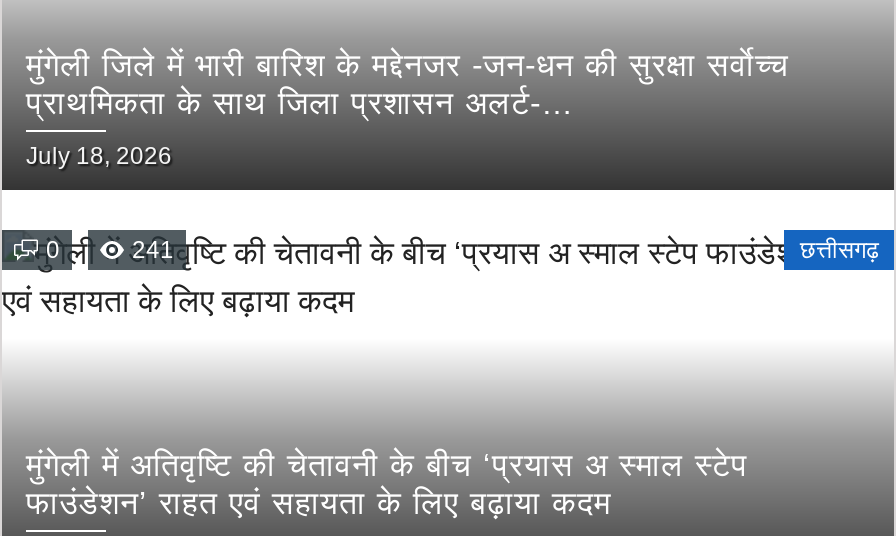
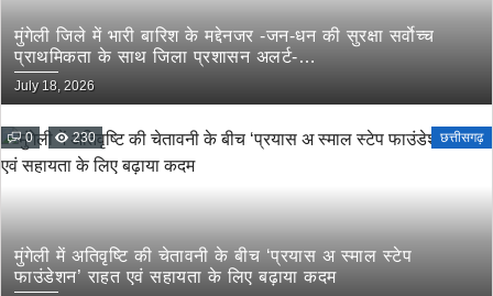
[132,236,174,264] 241 -> [73,130,96,145] 230

